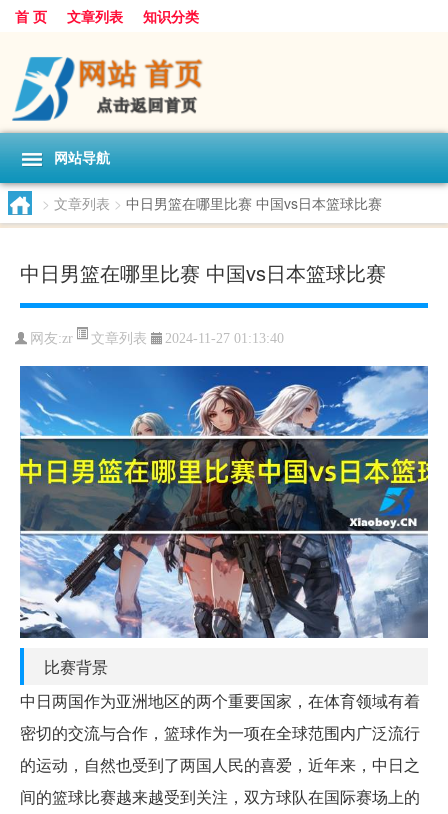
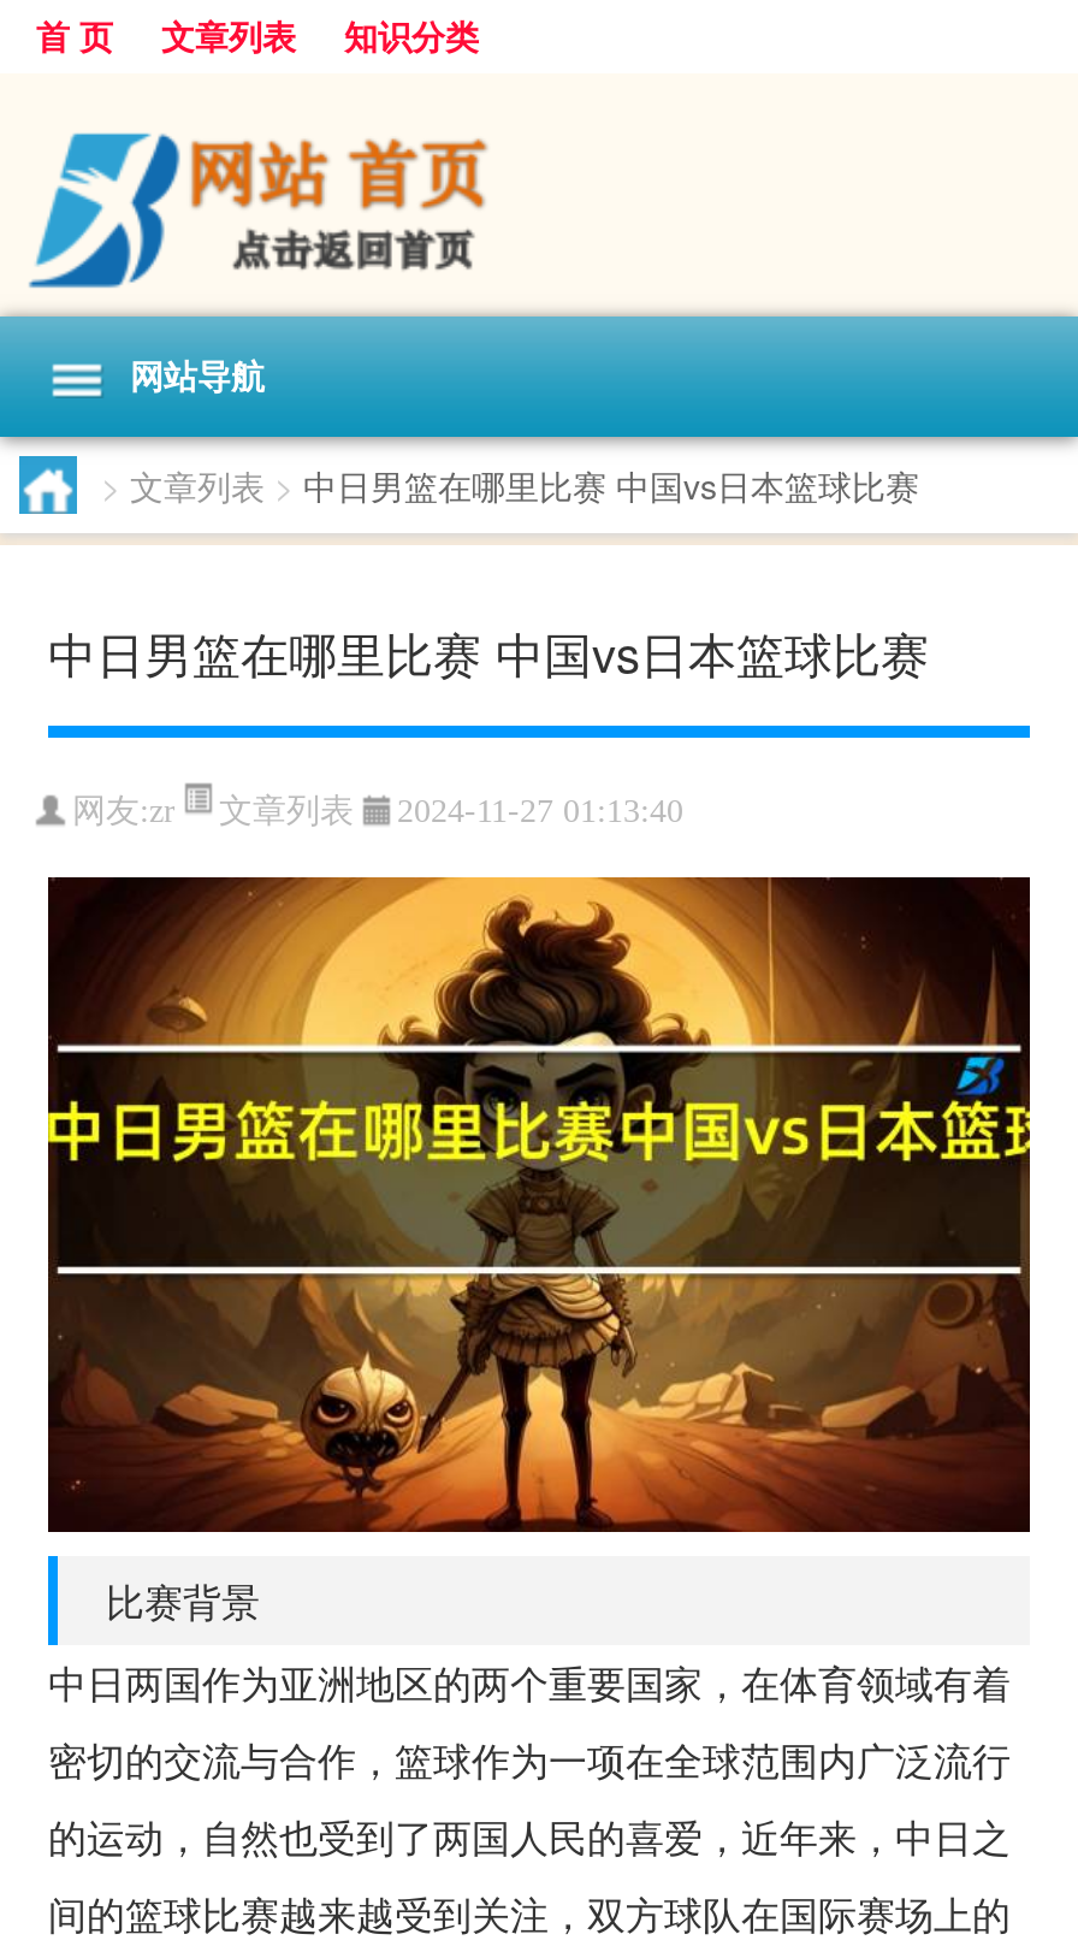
[19,365,429,639] [image] -> [46,875,1032,1534] [image]

